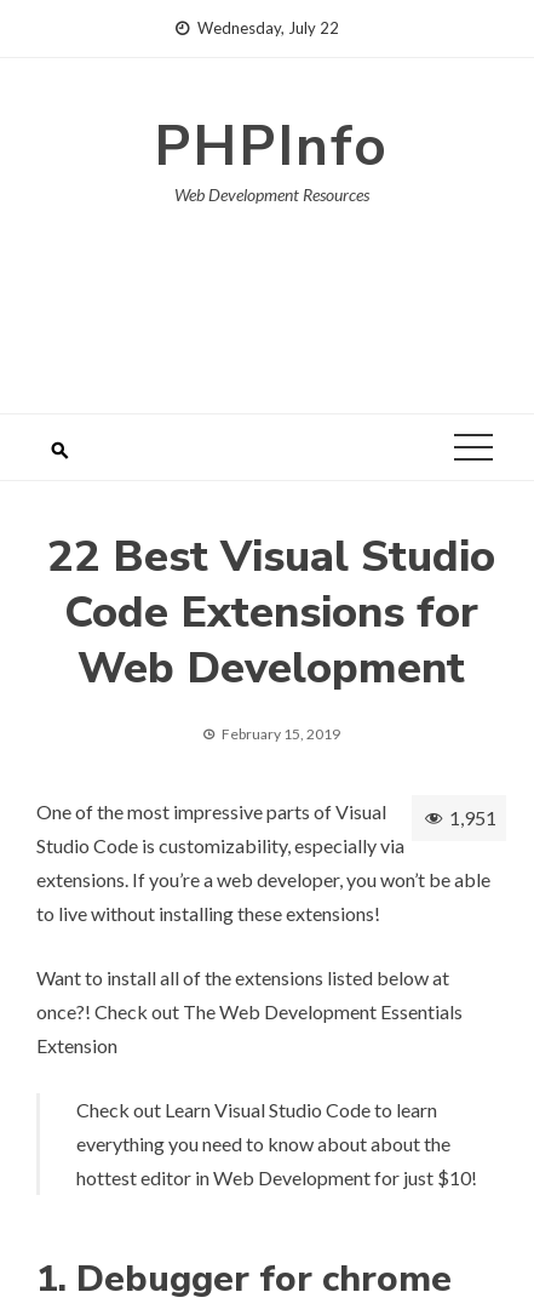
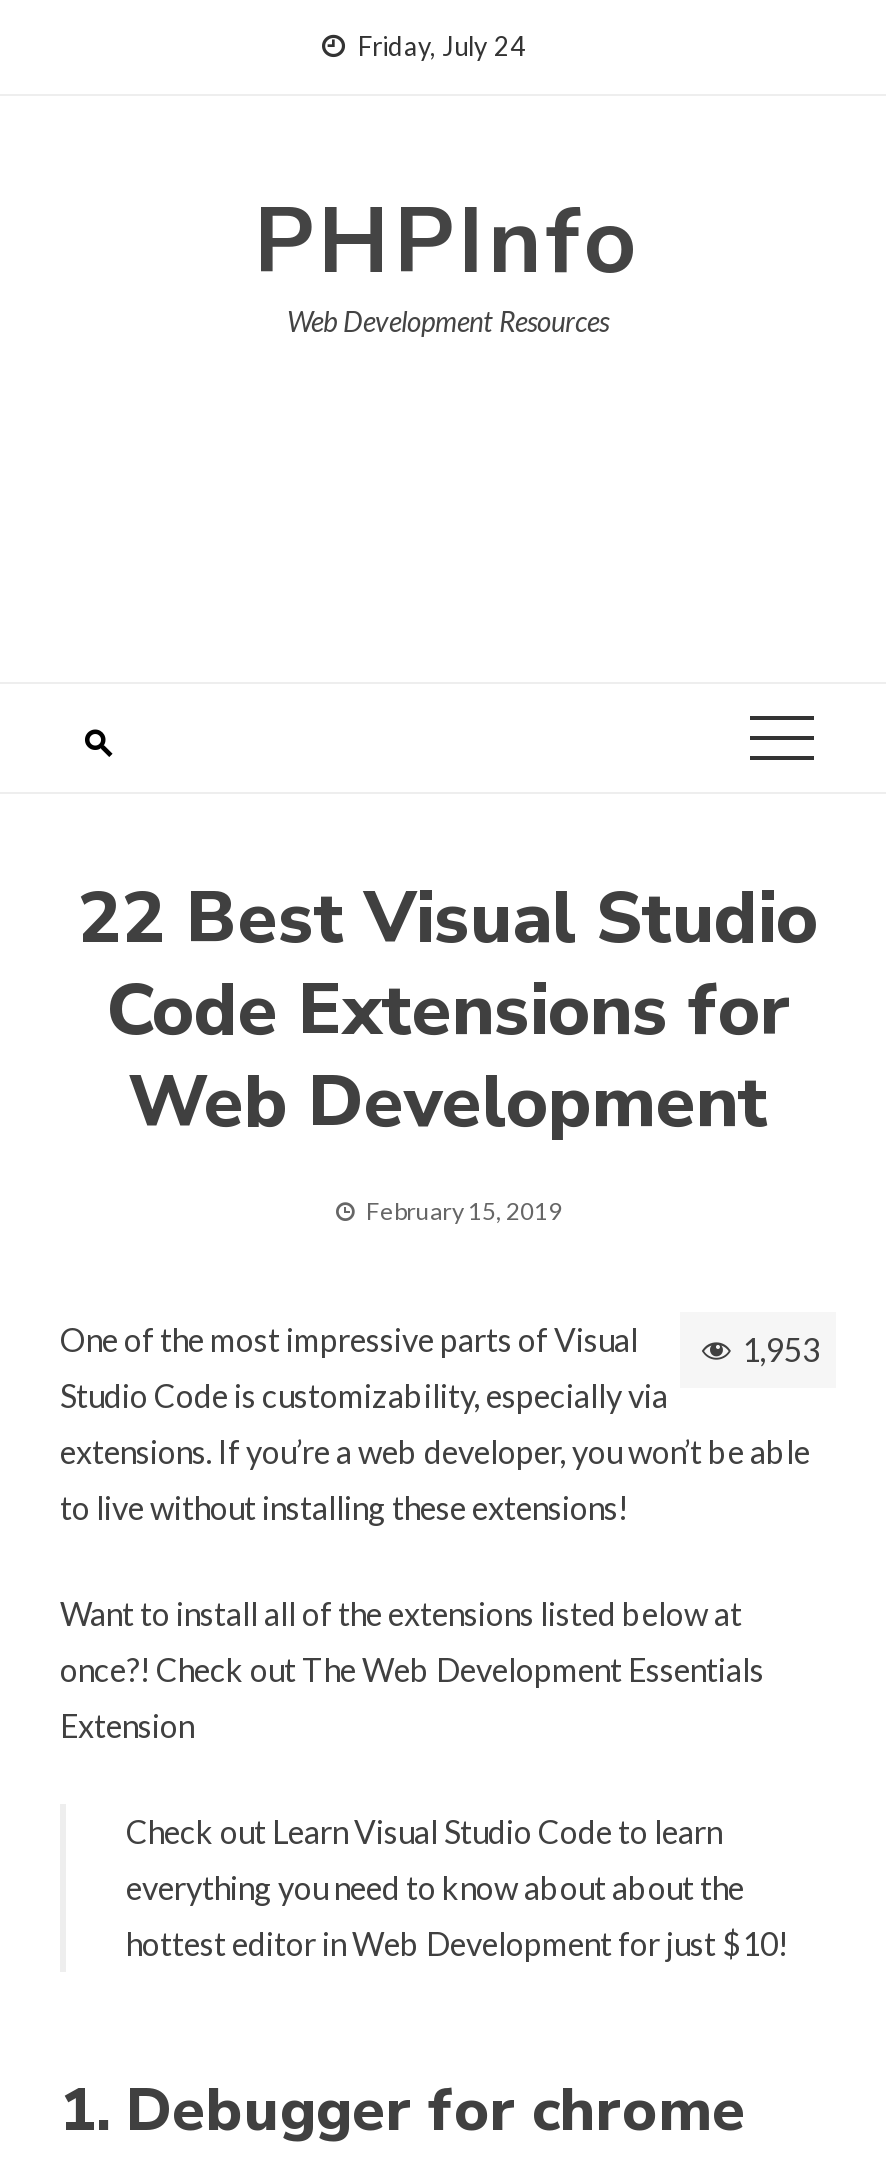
[197,18,338,38] Wednesday, July 22 -> [358,30,526,62] Friday, July 24
[449,806,496,829] 1,951 -> [742,1330,820,1368] 1,953

